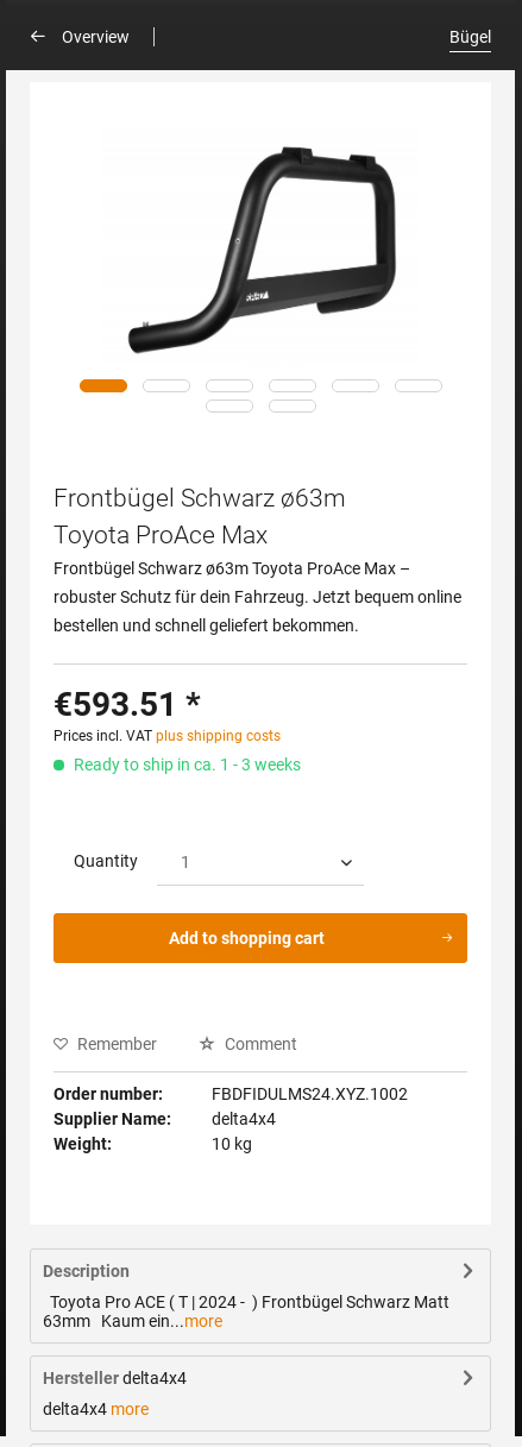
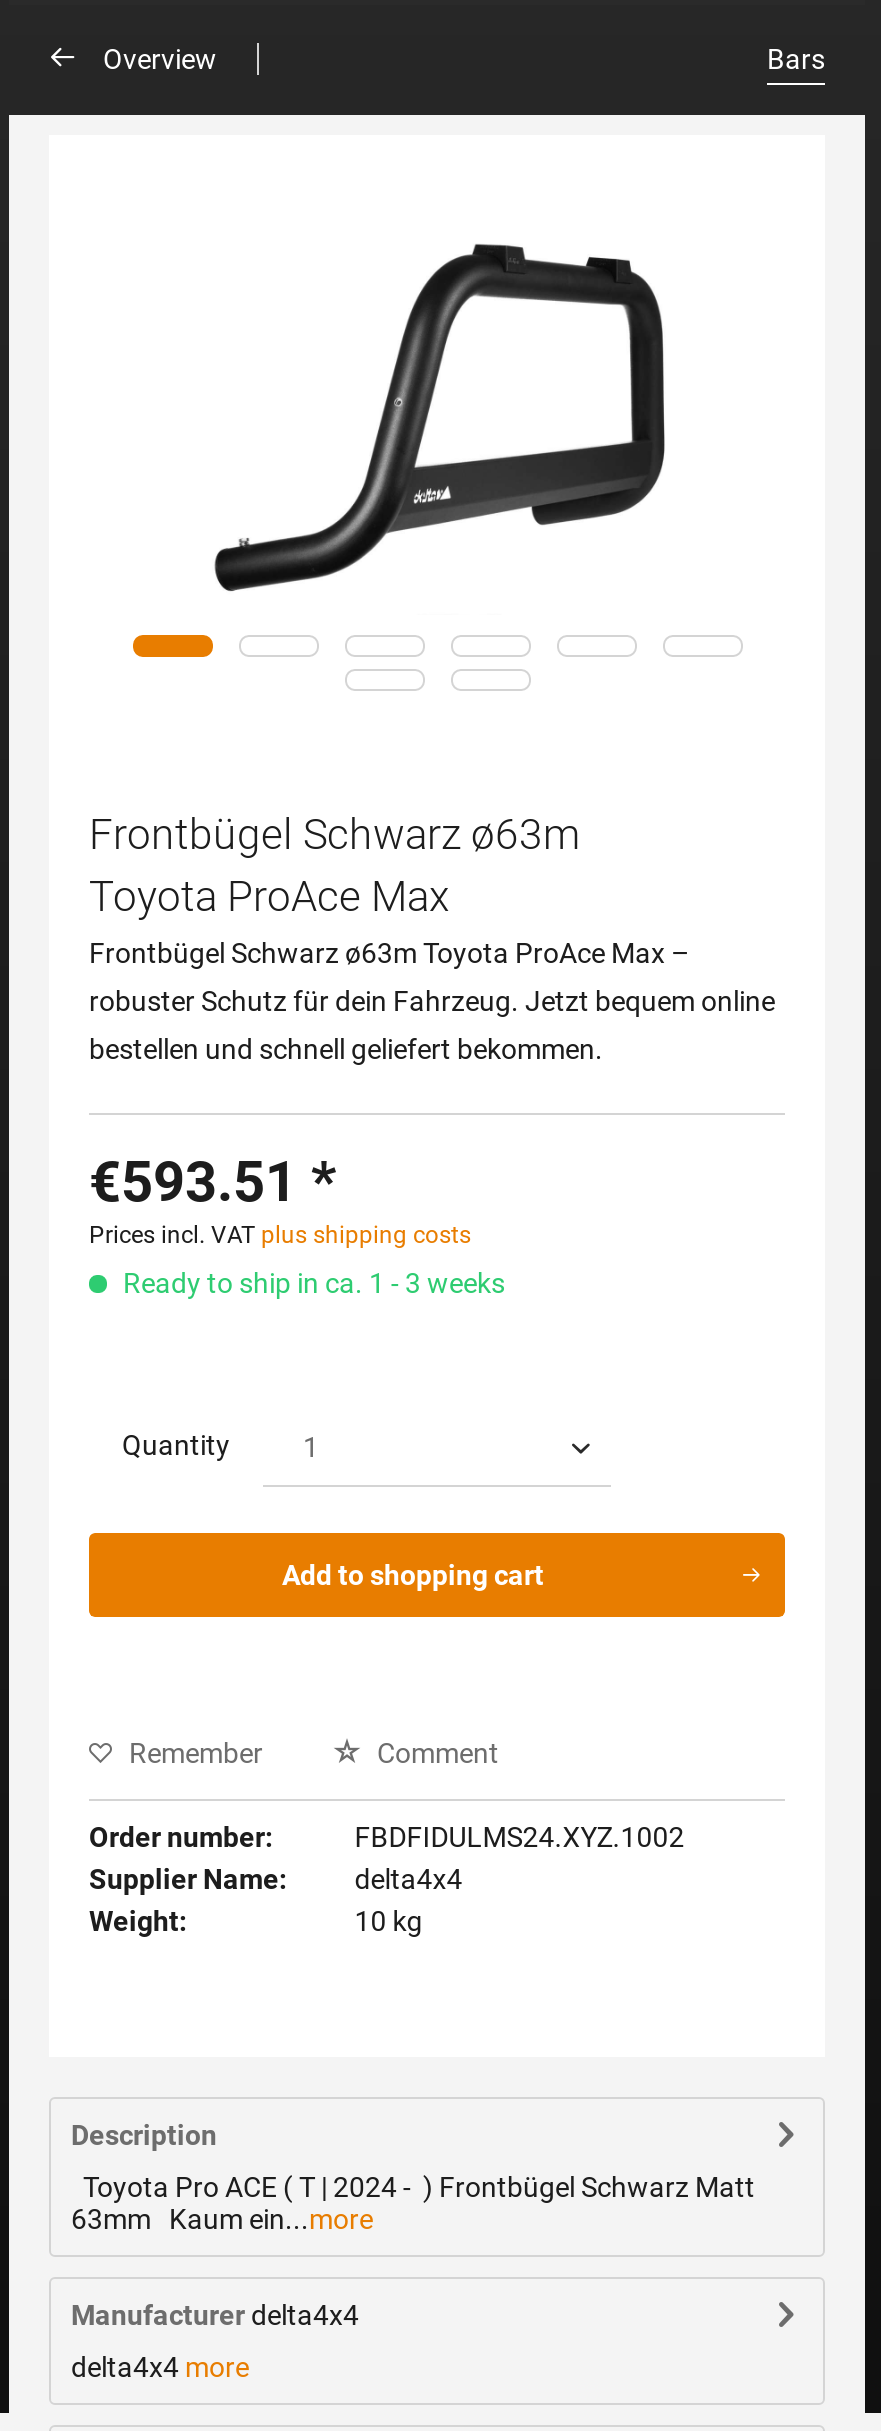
[449,27,491,46] Bügel -> [767,43,825,75] Bars
[43,1369,187,1388] Hersteller delta4x4 -> [71,2299,359,2331] Manufacturer delta4x4

